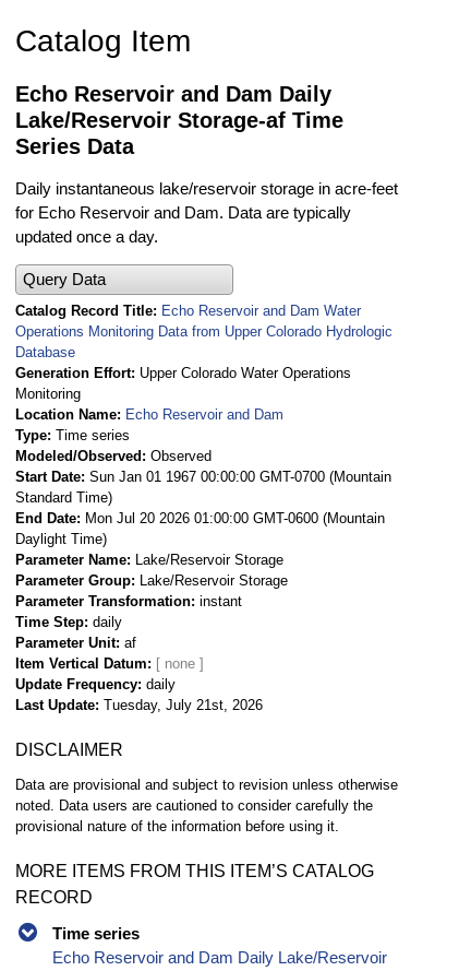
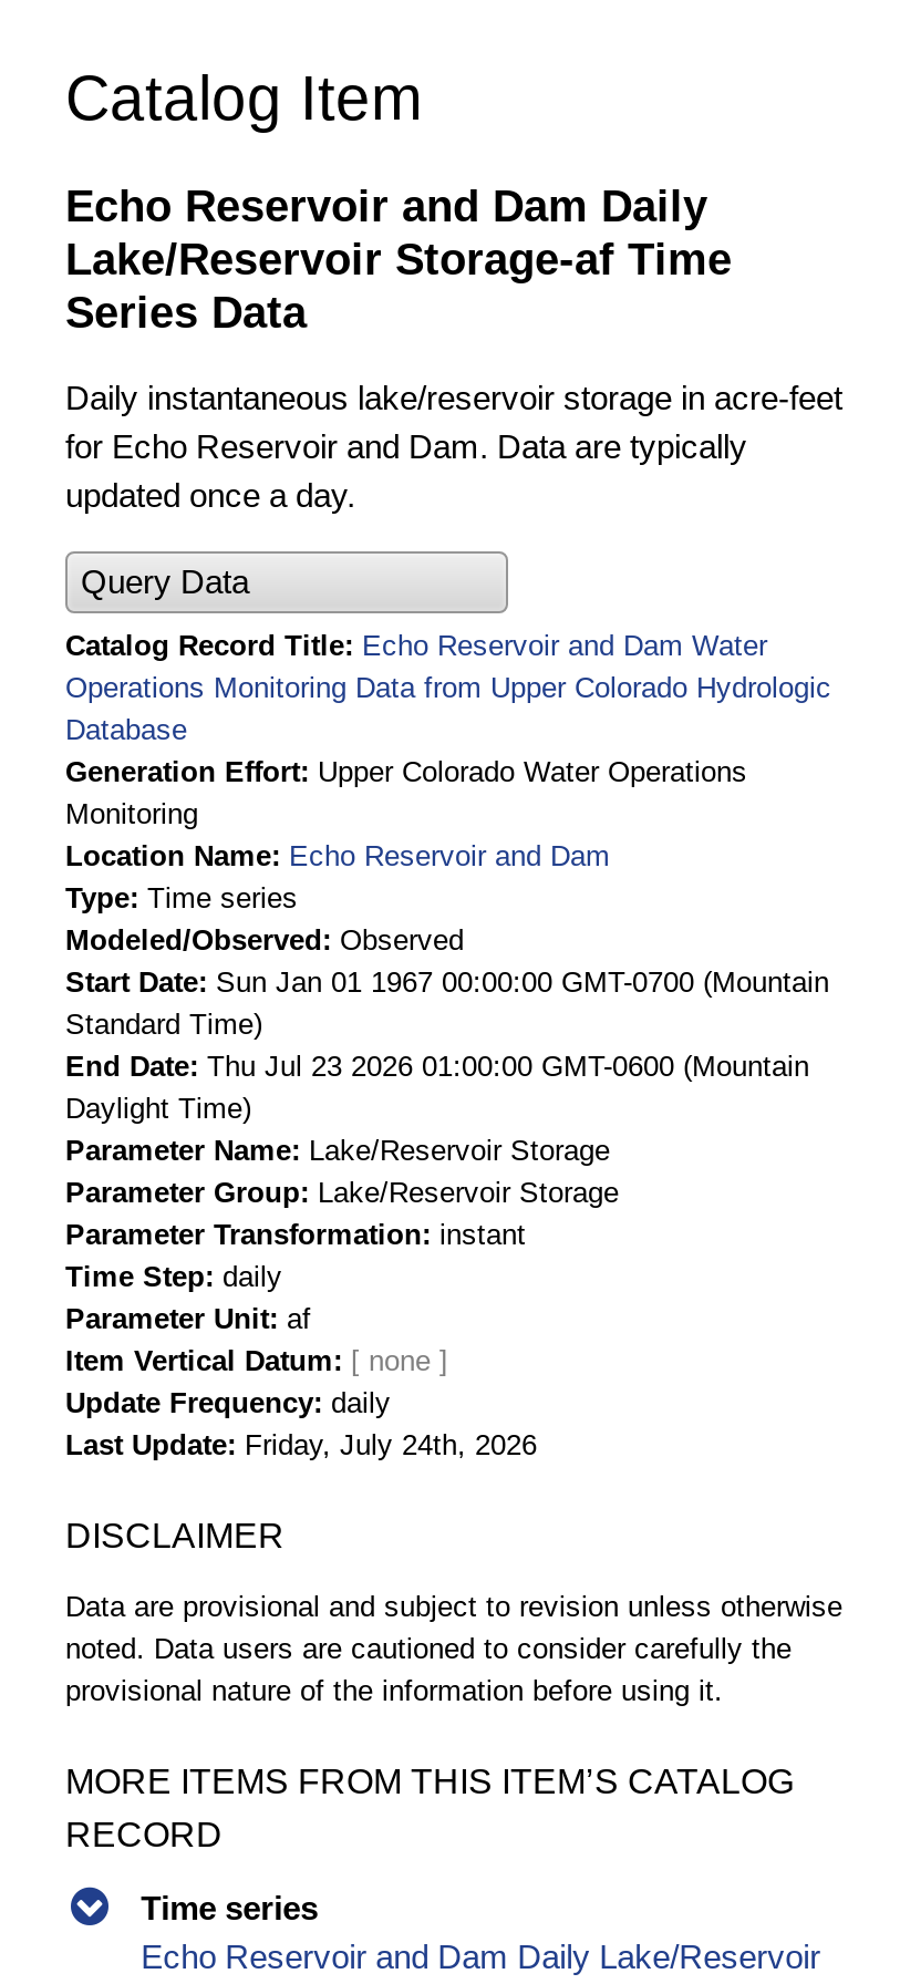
[15,511,385,527] End Date Mon Jul 20 2026 01:00:00 GMT-0600 (Mountain -> [65,1051,809,1084] End Date Thu Jul 23 2026 01:00:00 GMT-0600 (Mountain
[15,697,263,714] Last Update Tuesday, July 21st, 2026 -> [65,1429,537,1463] Last Update Friday, July 24th, 2026

